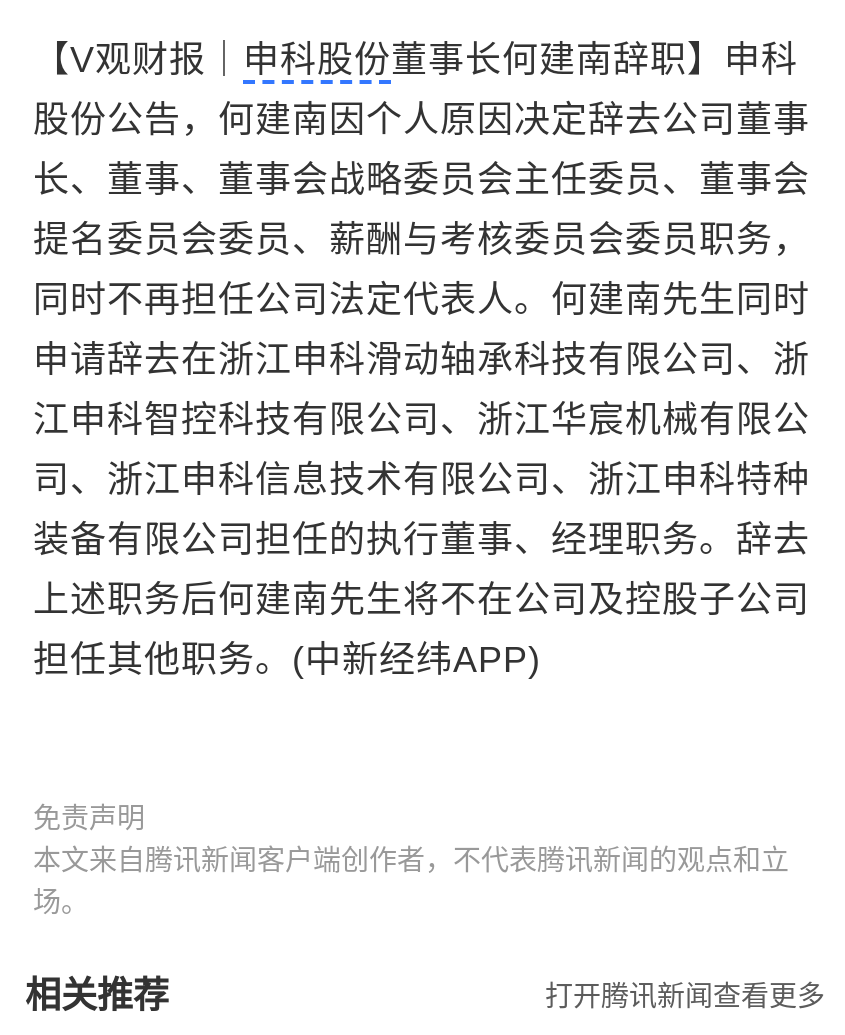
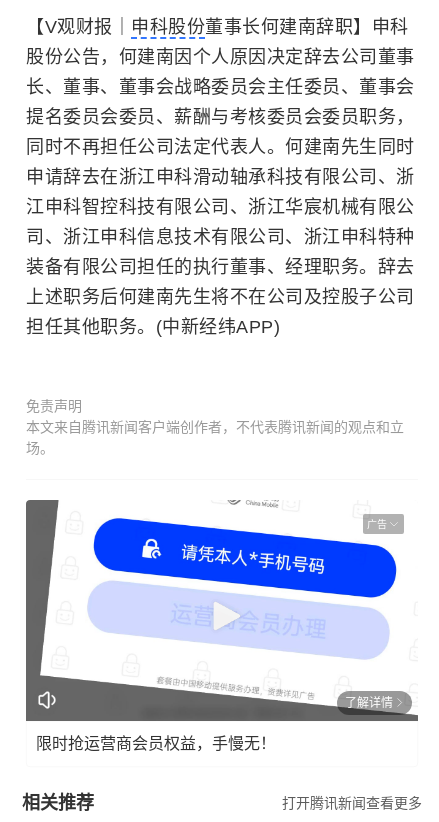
none -> [25,485,419,722] [image] | 广告
none -> [36,695,393,751] 了解详情 | 限时抢运营商会员权益，手慢无！

